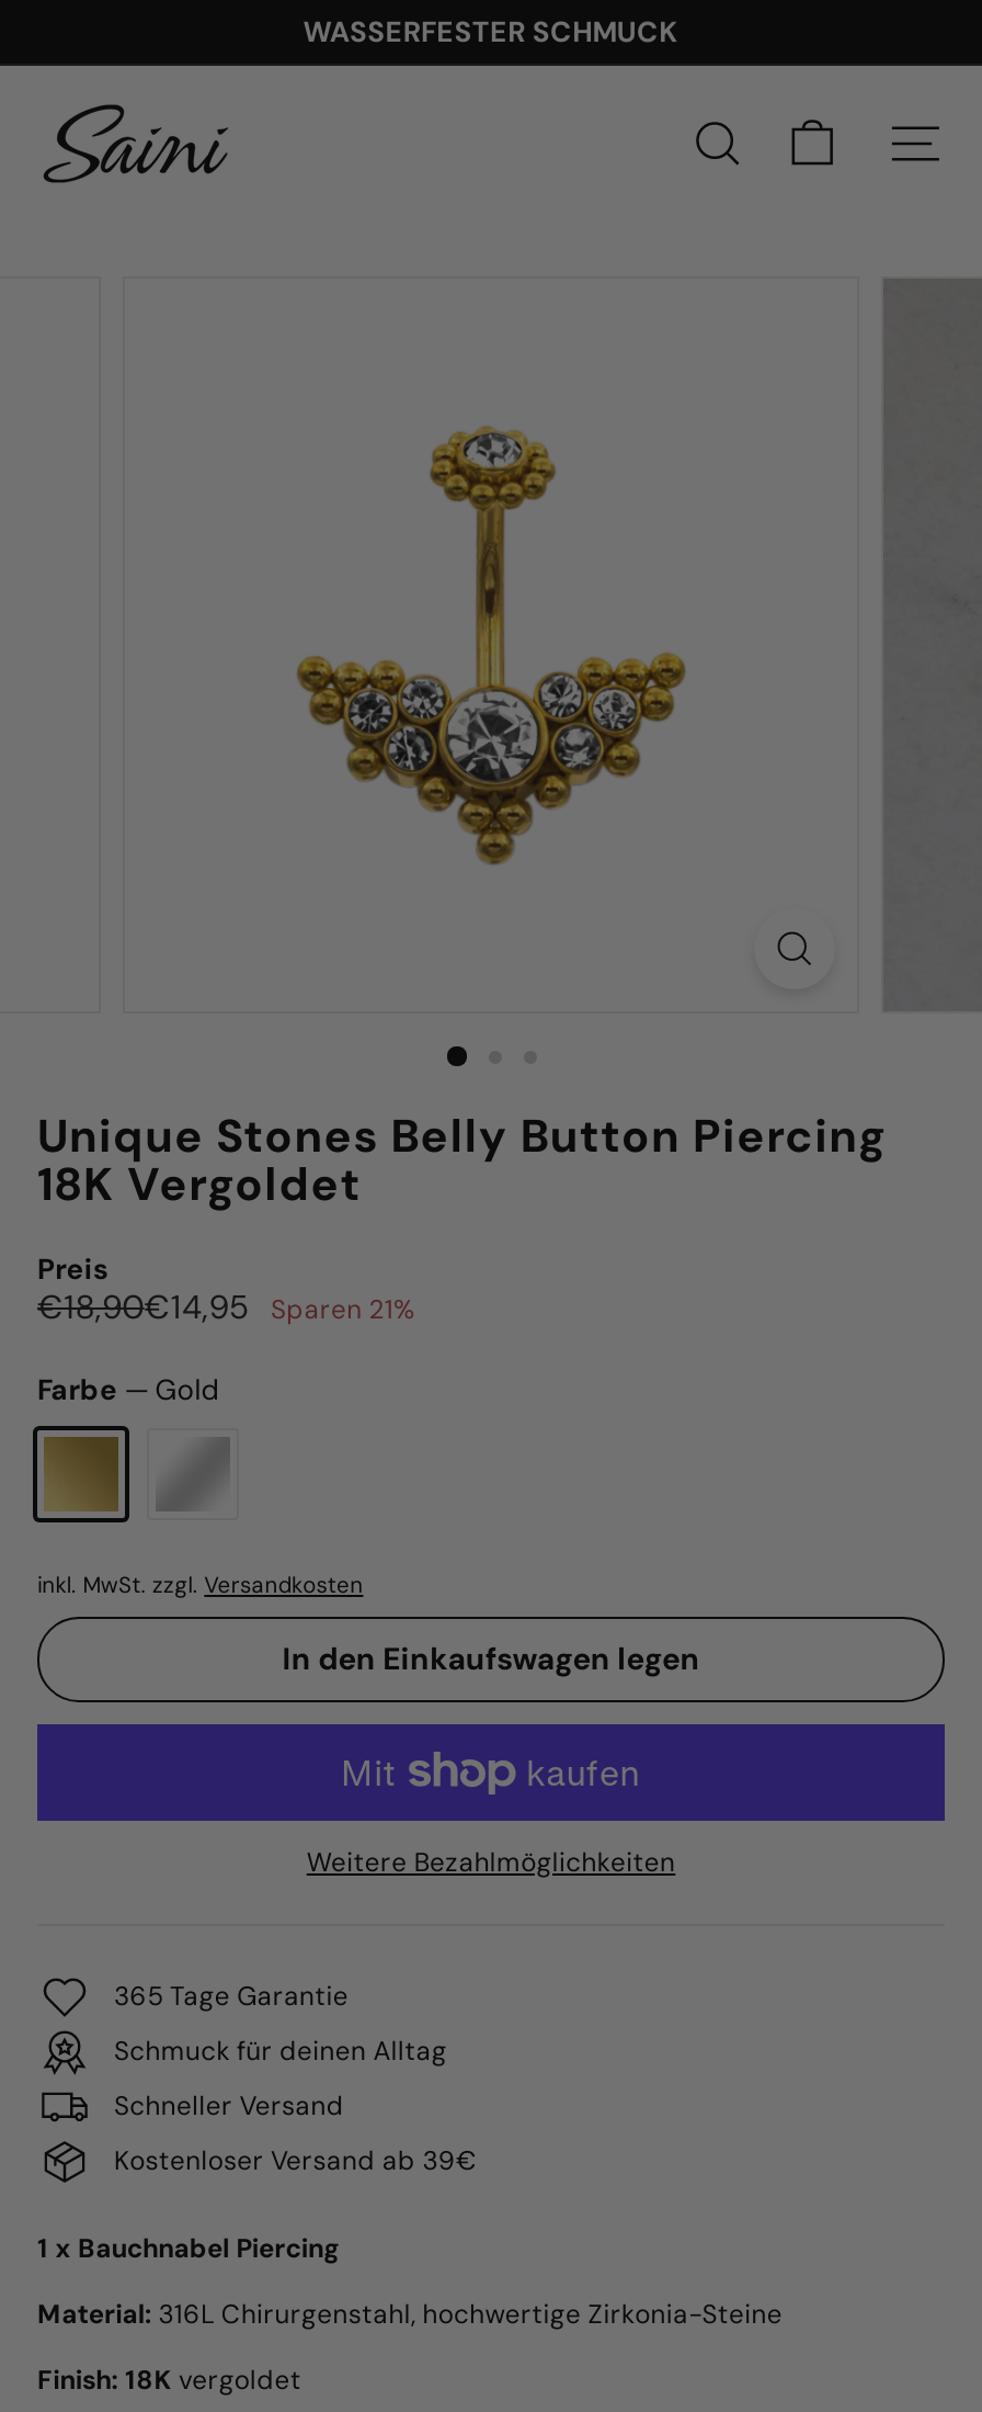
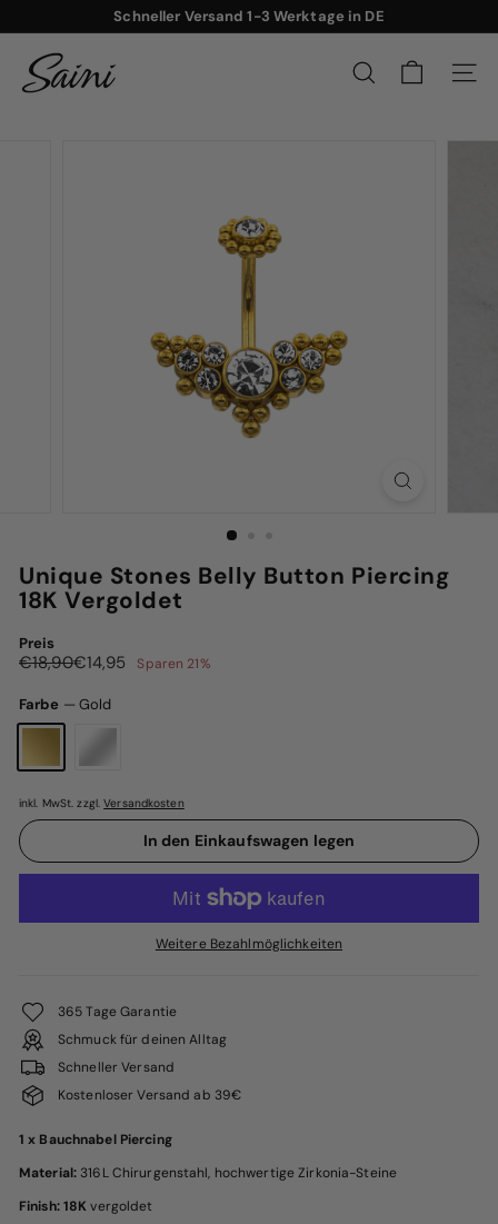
[303,13,679,50] WASSERFESTER SCHMUCK -> [114,7,384,26] Schneller Versand 1-3 Werktage in DE

